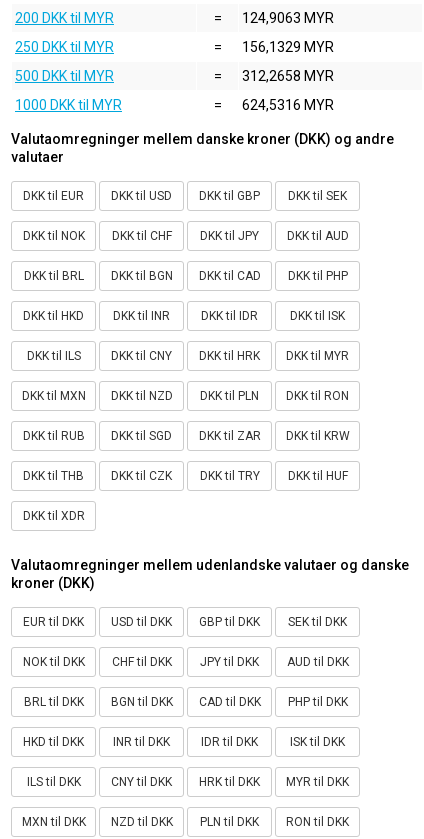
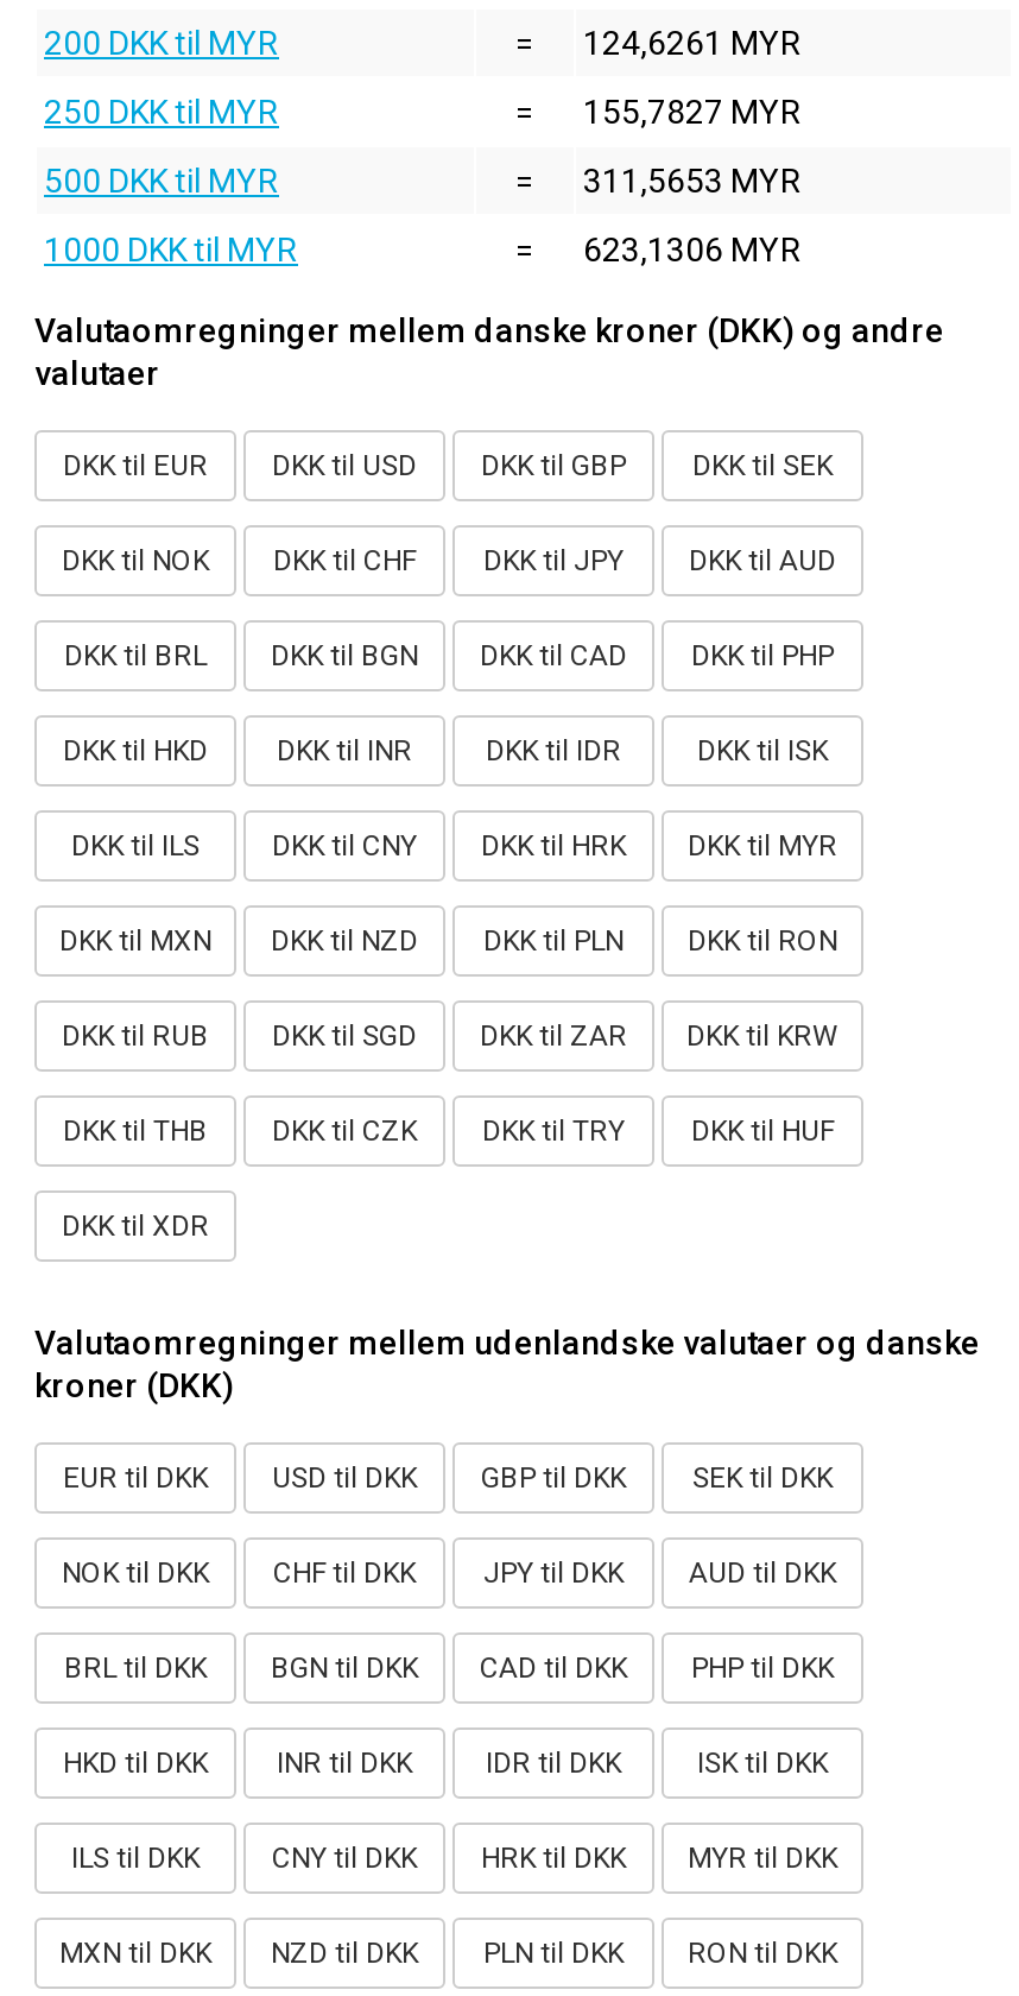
[242,10,334,26] 124,9063 MYR -> [583,24,802,62] 124,6261 MYR
[242,39,334,55] 156,1329 MYR -> [583,92,802,130] 155,7827 MYR
[242,68,334,84] 312,2658 MYR -> [583,161,802,199] 311,5653 MYR
[242,97,334,113] 624,5316 MYR -> [583,230,802,268] 623,1306 MYR

